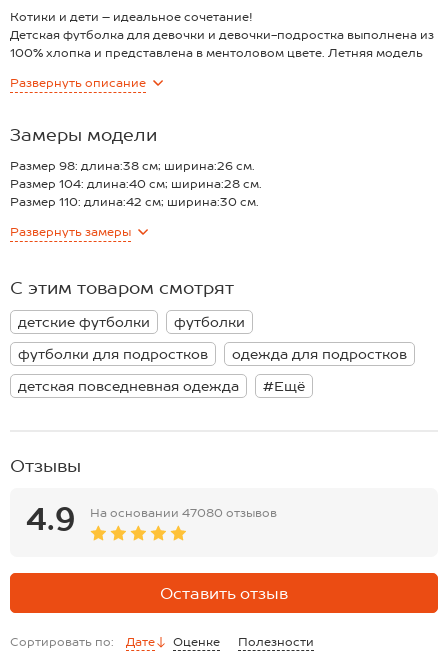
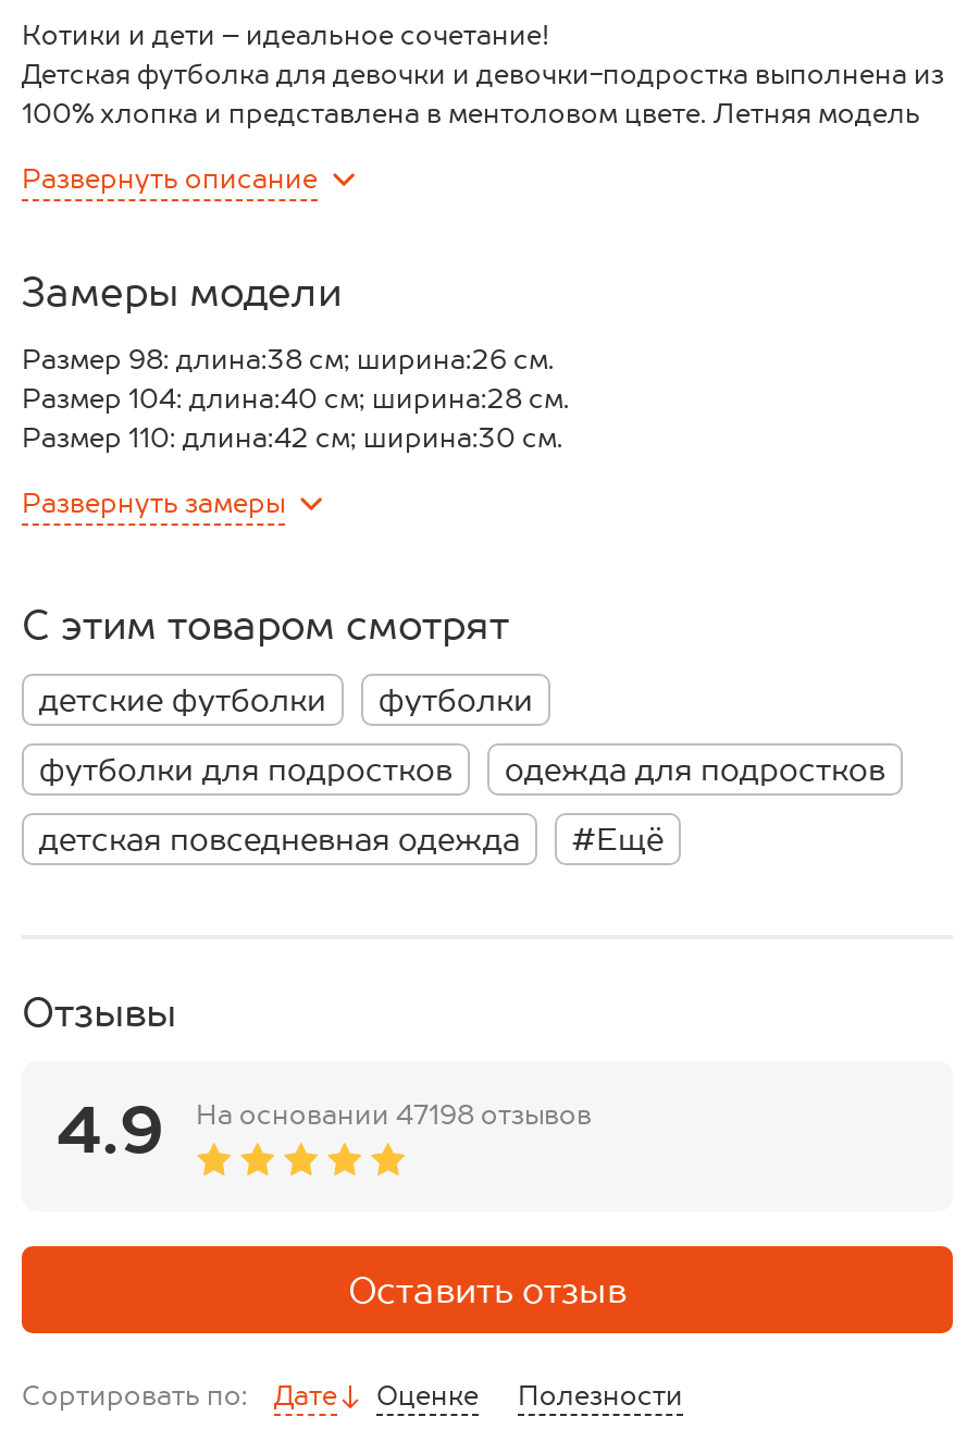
[90,506,277,520] На основании 47080 отзывов -> [196,1100,592,1131] На основании 47198 отзывов

